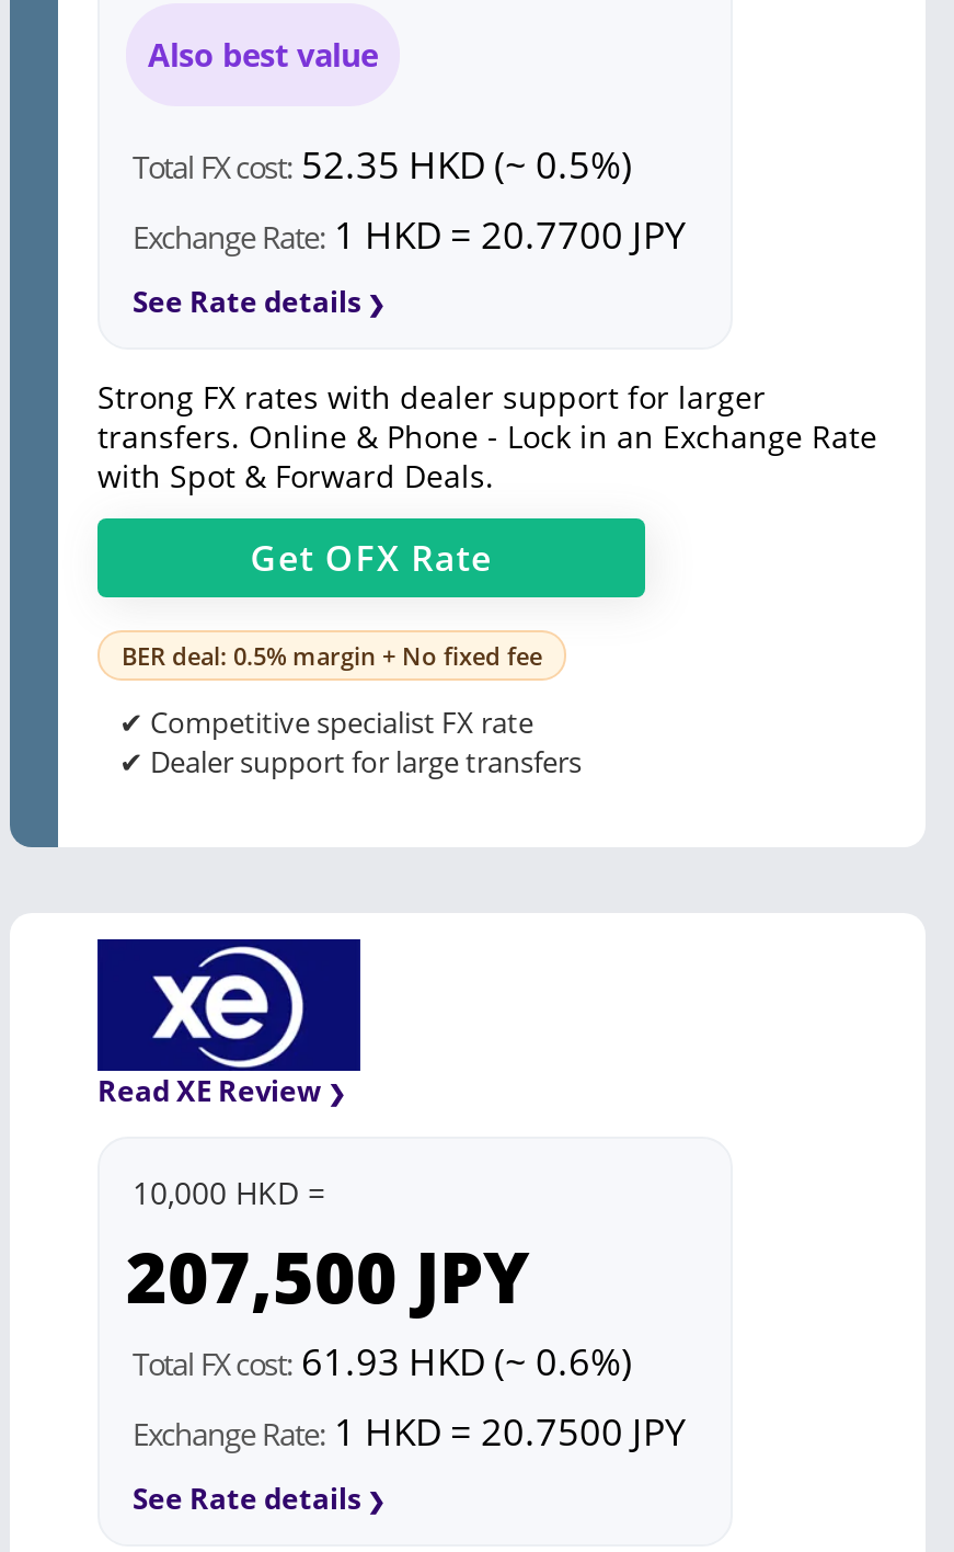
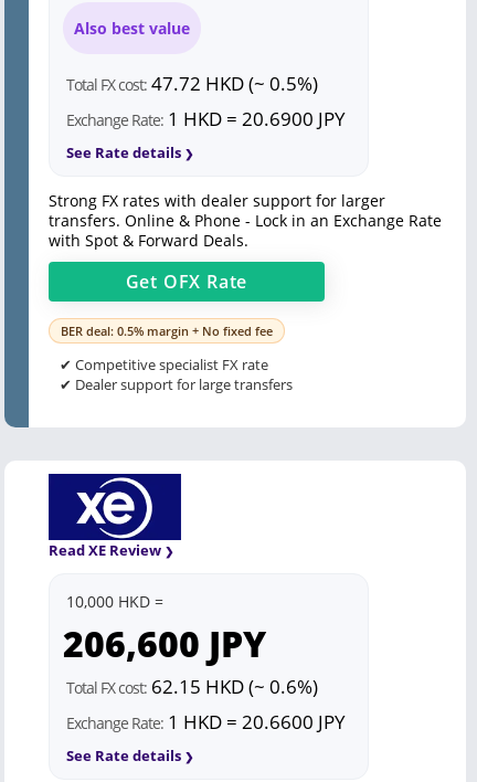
[133,140,632,190] Total FX cost: 52.35 HKD (~ 0.5%) -> [66,71,318,96] Total FX cost: 47.72 HKD (~ 0.5%)
[133,210,687,260] Exchange Rate: 1 HKD = 20.7700 JPY -> [66,106,346,132] Exchange Rate: 1 HKD = 20.6900 JPY
[126,1229,529,1323] 207,500 JPY -> [63,620,266,667] 206,600 JPY
[133,1337,632,1387] Total FX cost: 61.93 HKD (~ 0.6%) -> [66,674,318,700] Total FX cost: 62.15 HKD (~ 0.6%)
[133,1407,687,1458] Exchange Rate: 1 HKD = 20.7500 JPY -> [66,710,346,735] Exchange Rate: 1 HKD = 20.6600 JPY

